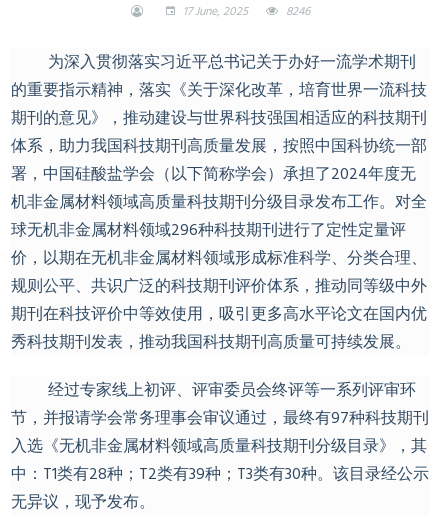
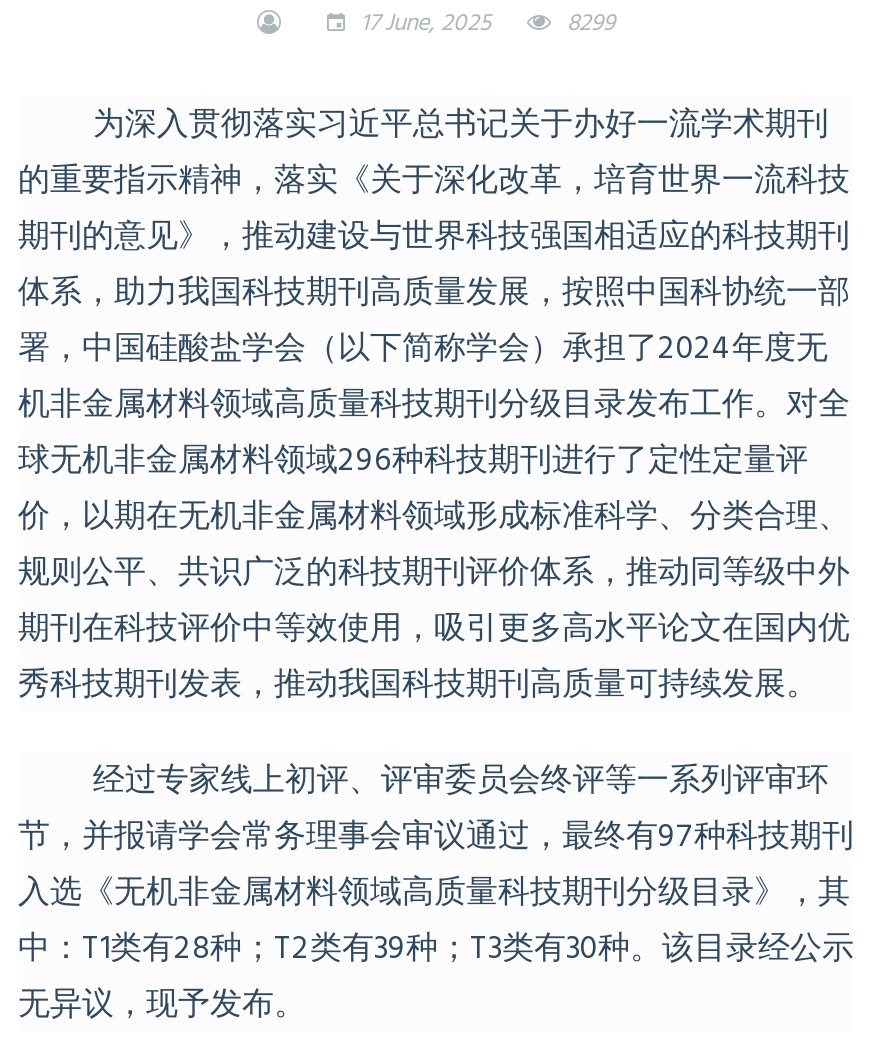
[179,2,309,21] 17 June, 2025 8246 -> [355,4,615,42] 17 June, 2025 8299

